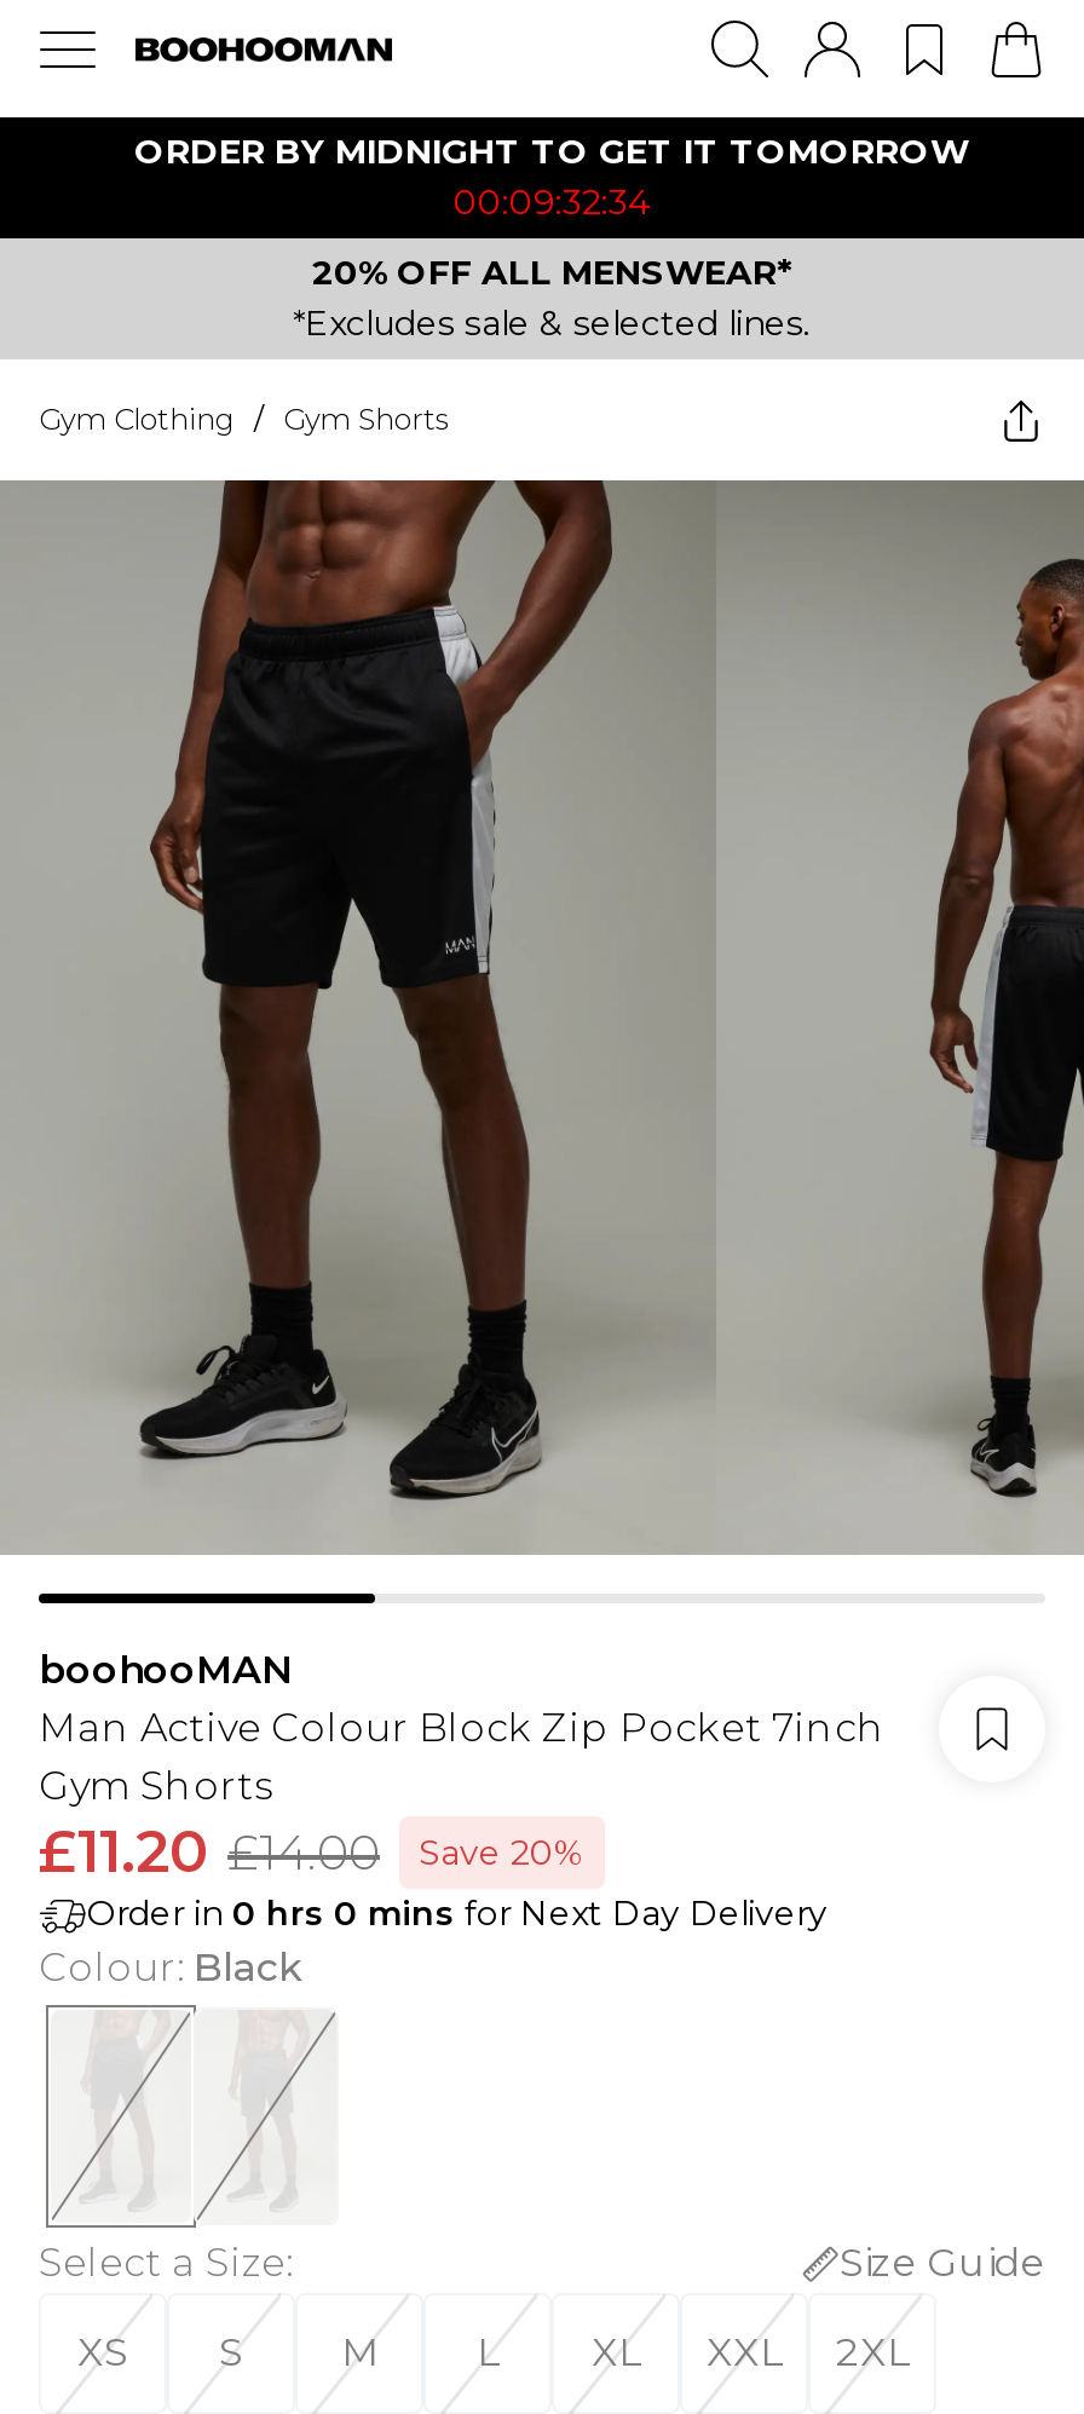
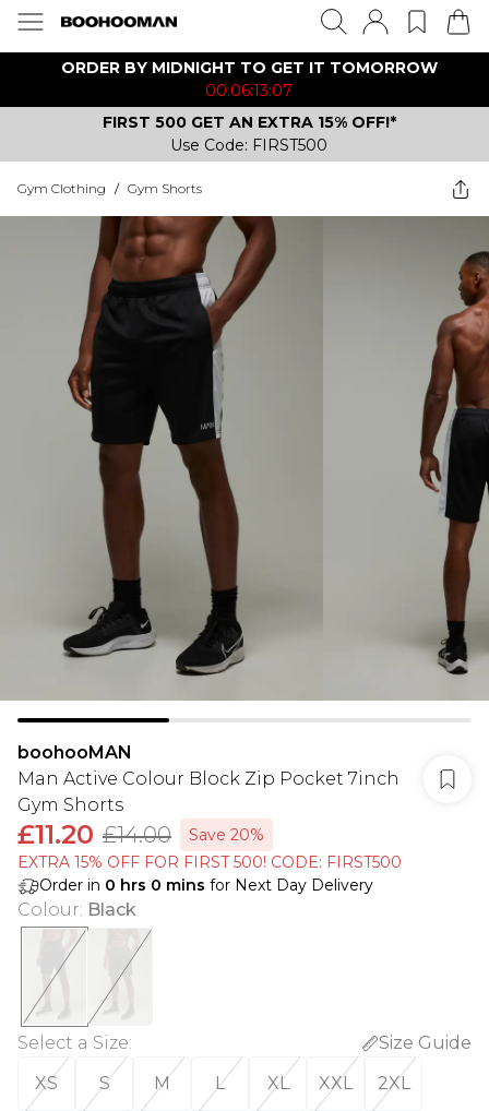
[454,180,650,224] 00:09:32:34 -> [205,81,293,100] 00:06:13:07
[293,250,811,345] 20% OFF ALL MENSWEAR* | *Excludes sale & selected lines. -> [102,112,396,155] FIRST 500 GET AN EXTRA 15% OFF!* | Use Code: FIRST500
none -> [17,852,402,872] EXTRA 15% OFF FOR FIRST 500! CODE: FIRST500

